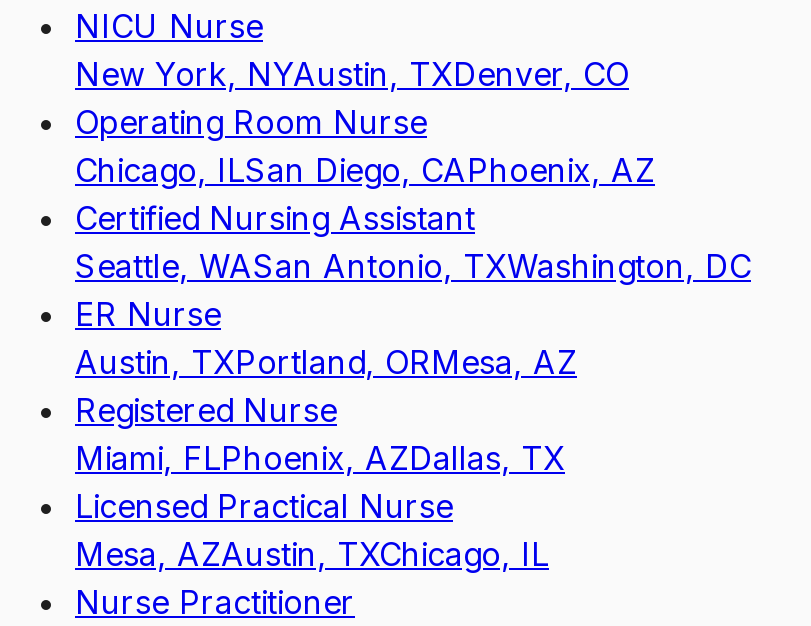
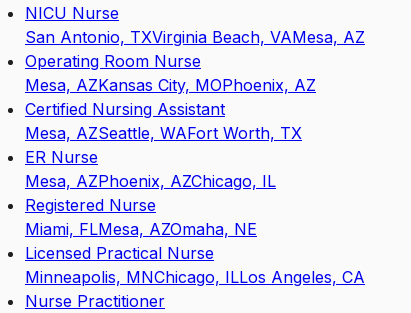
[75,53,629,93] New York, NYAustin, TXDenver, CO -> [25,27,365,47] San Antonio, TXVirginia Beach, VAMesa, AZ
[75,149,655,189] Chicago, ILSan Diego, CA Phoenix, AZ -> [25,75,316,95] Mesa, AZKansas City, MO Phoenix, AZ
[75,245,751,285] Seattle, WASan Antonio, TXWashington, DC -> [25,123,302,143] Mesa, AZSeattle, WAFort Worth, TX
[75,341,577,381] Austin, TXPortland, ORMesa, AZ -> [25,171,276,191] Mesa, AZPhoenix, AZChicago, IL
[75,437,565,477] Miami, FLPhoenix, AZDallas, TX -> [25,219,257,239] Miami, FLMesa, AZOmaha, NE
[75,533,549,573] Mesa, AZAustin, TXChicago, IL -> [25,267,365,287] Minneapolis, MNChicago, ILLos Angeles, CA

